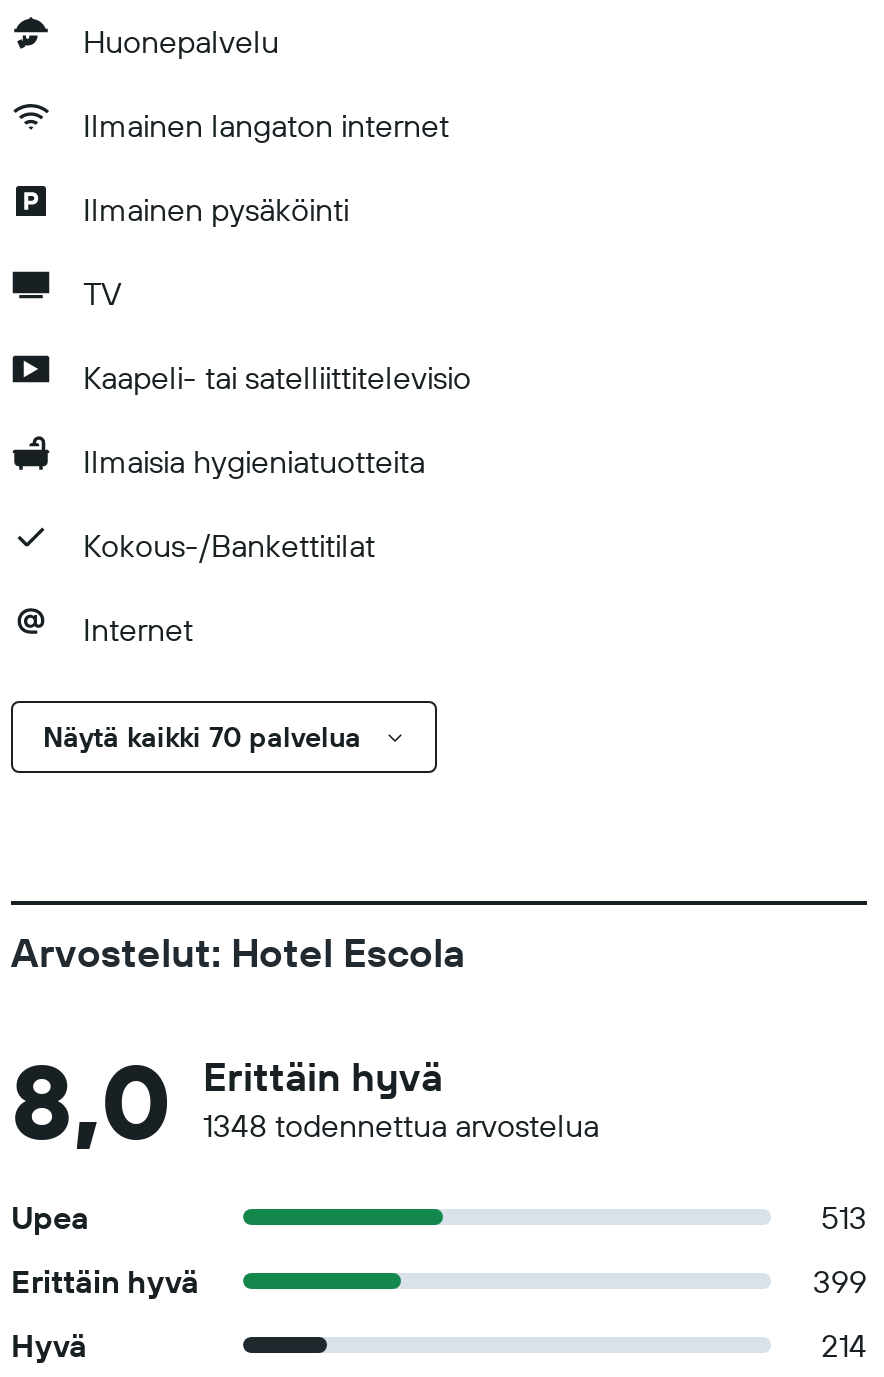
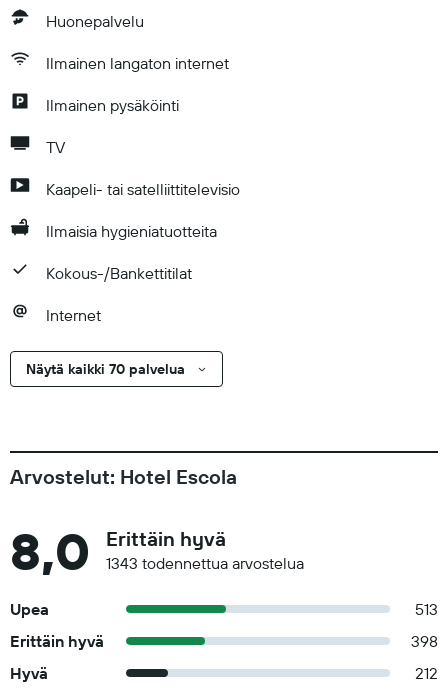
[203,1105,599,1145] 1348 todennettua arvostelua -> [106,553,304,573] 1343 todennettua arvostelua
[813,1261,867,1301] 399 -> [411,631,438,651] 398
[821,1325,867,1365] 214 -> [415,663,438,683] 212

